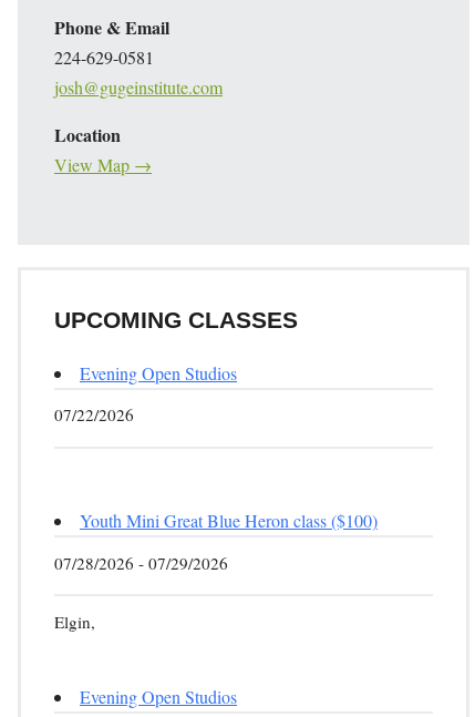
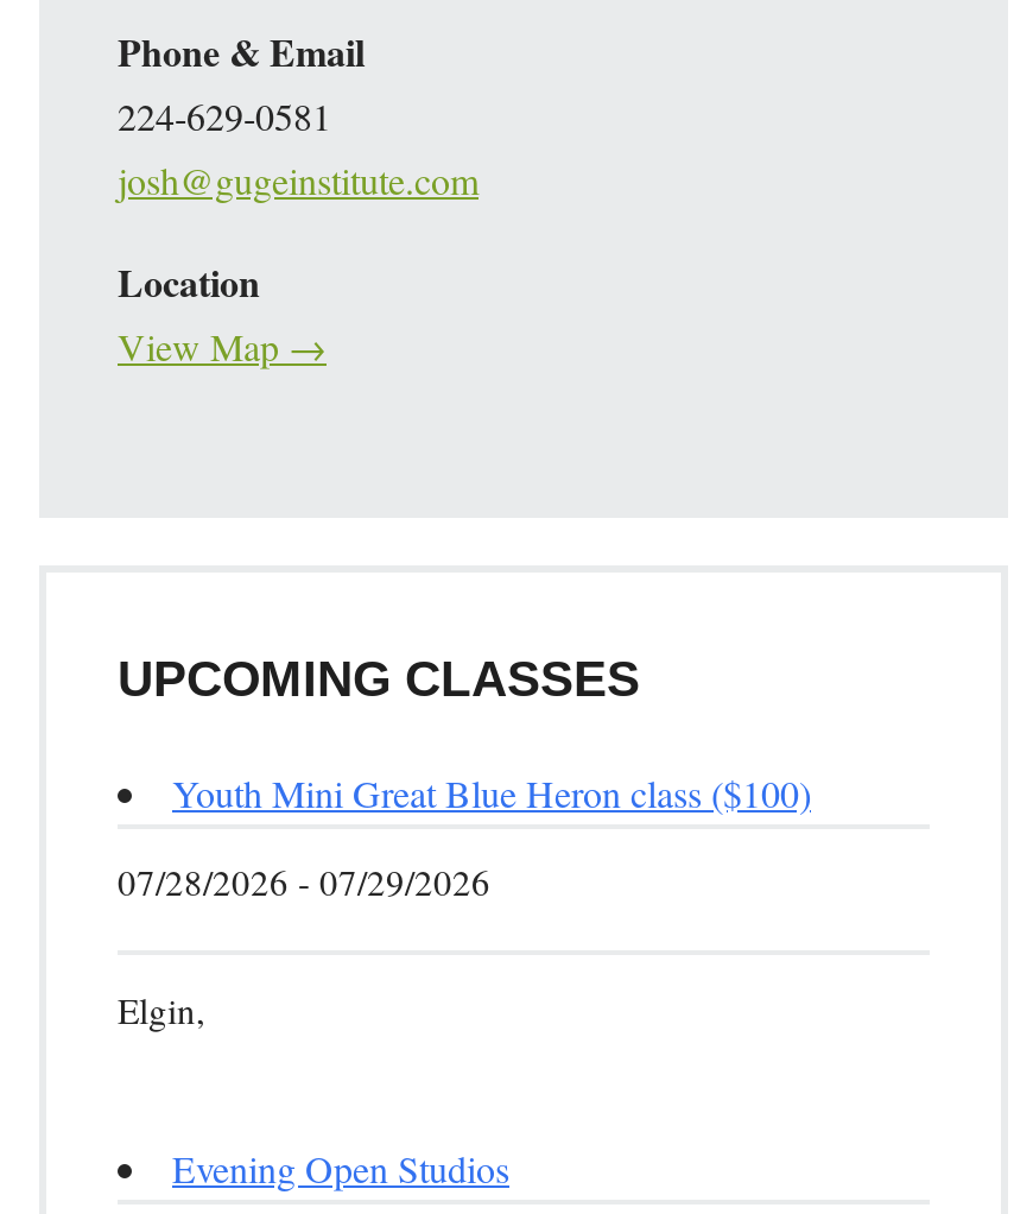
[54,361,237,426] Evening Open Studios | 07/22/2026 -> none

